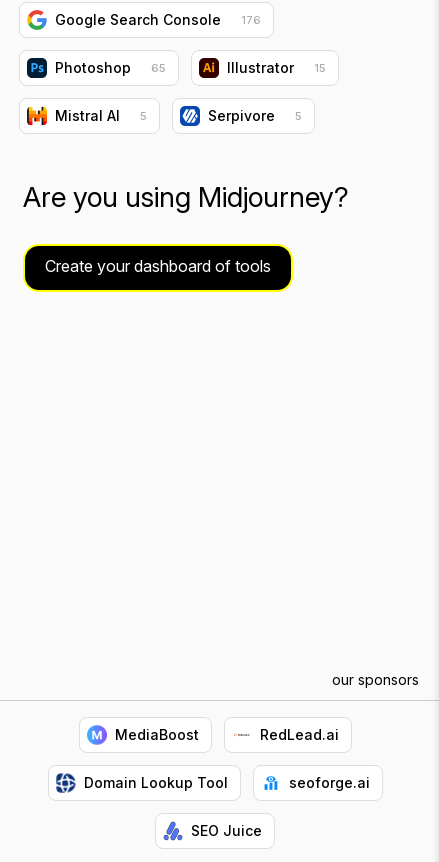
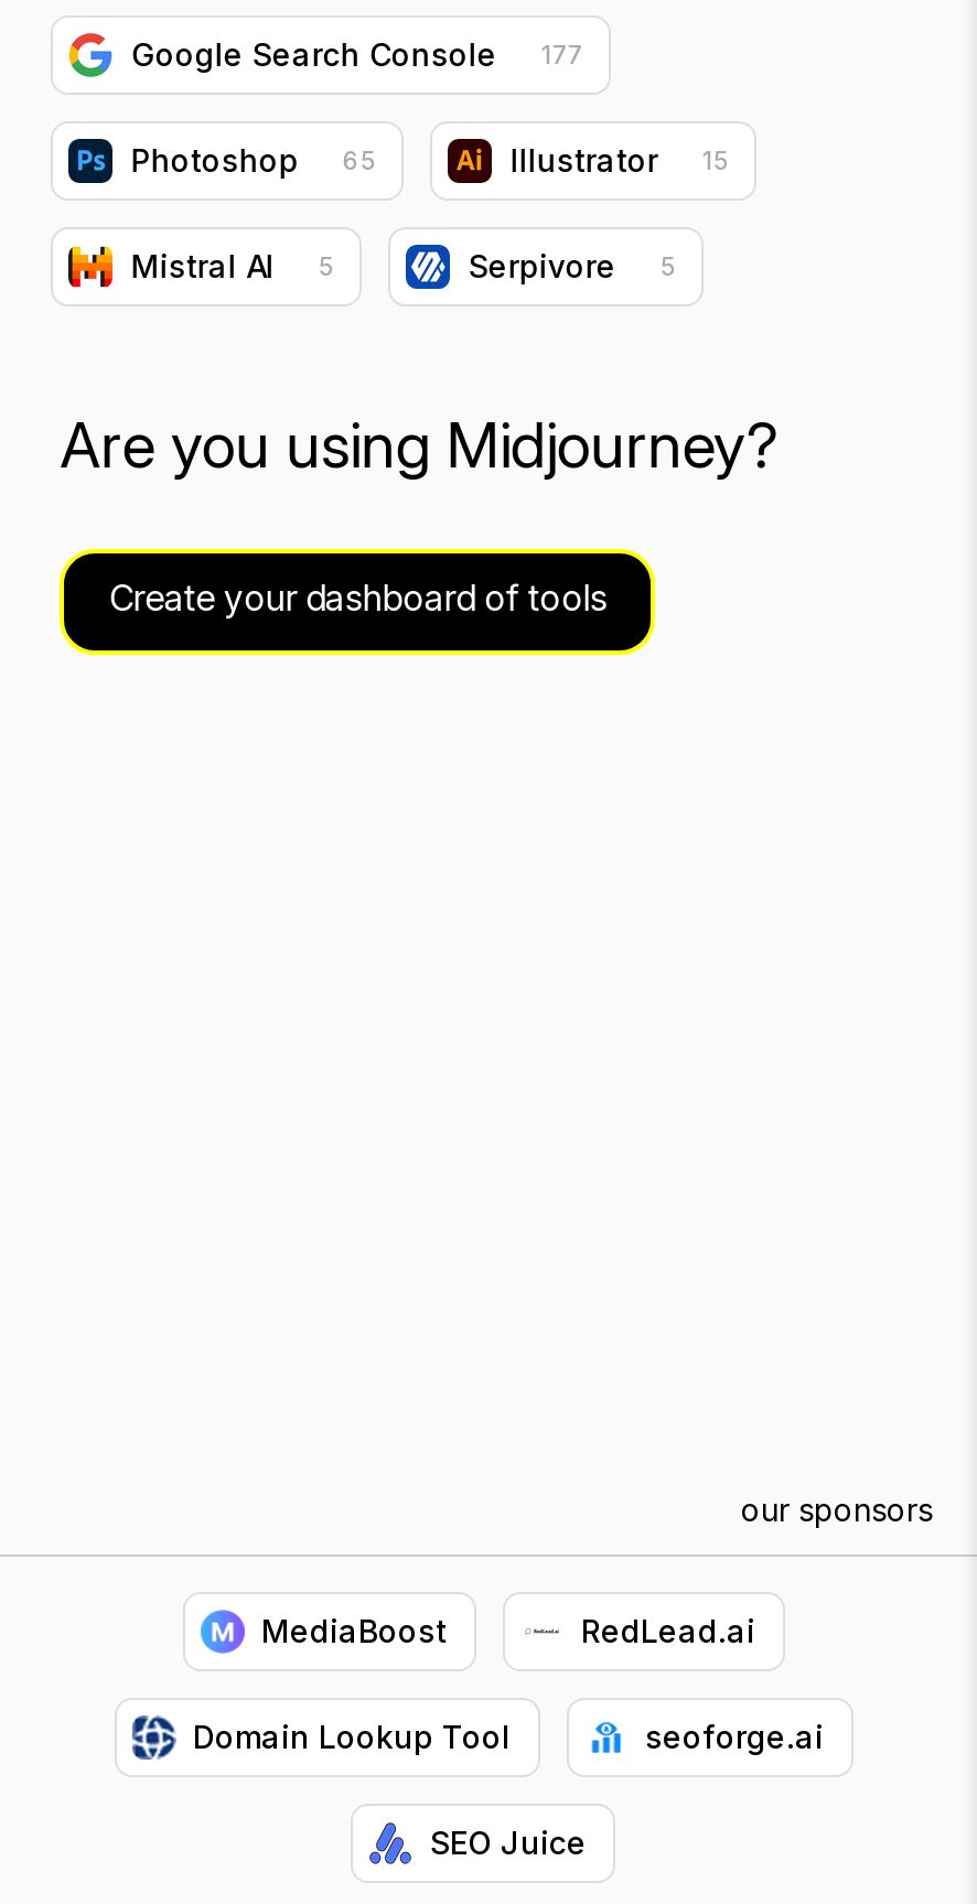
[55,11,261,28] Google Search Console 176 -> [131,35,583,73] Google Search Console 177

